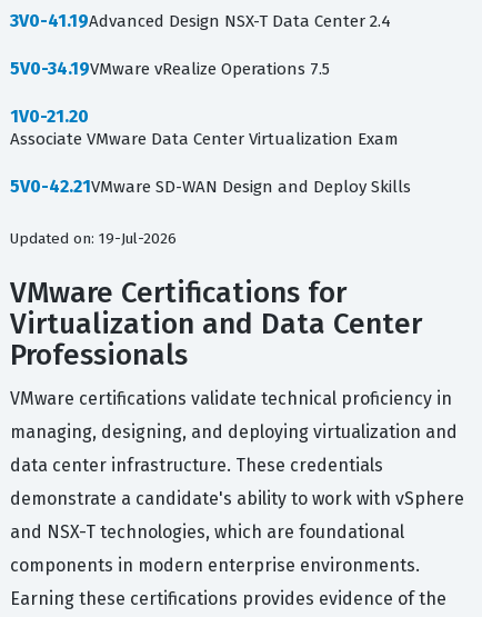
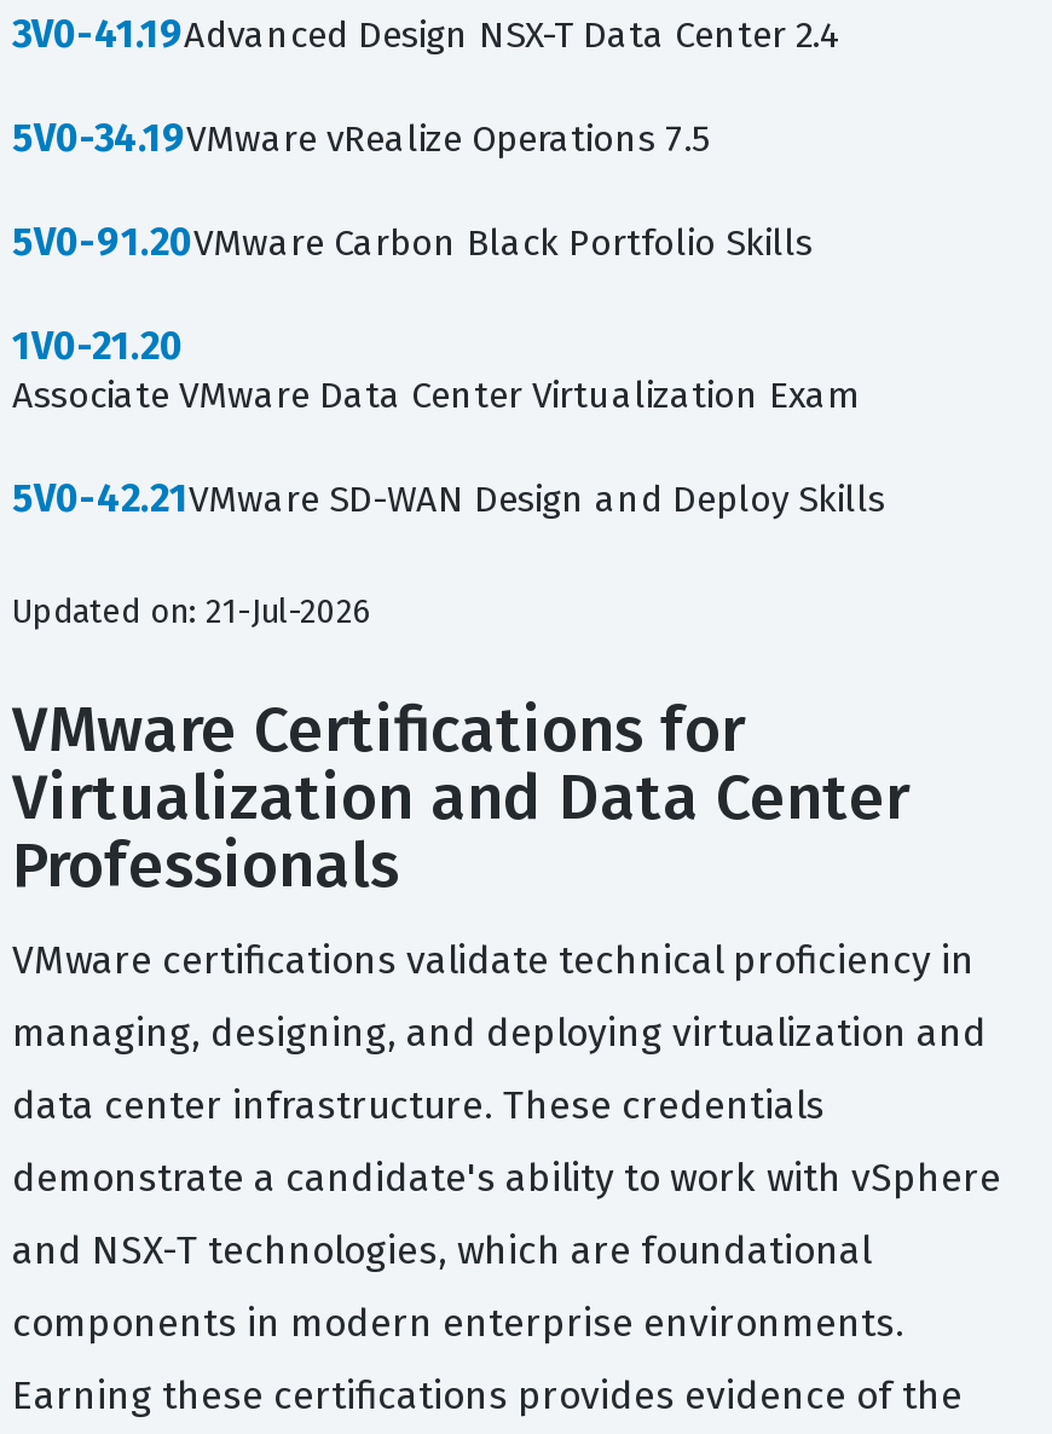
none -> [12,219,813,265] 5V0-91.20VMware Carbon Black Portfolio Skills
[10,229,177,248] Updated on: 19-Jul-2026 -> [12,592,372,633] Updated on: 21-Jul-2026

